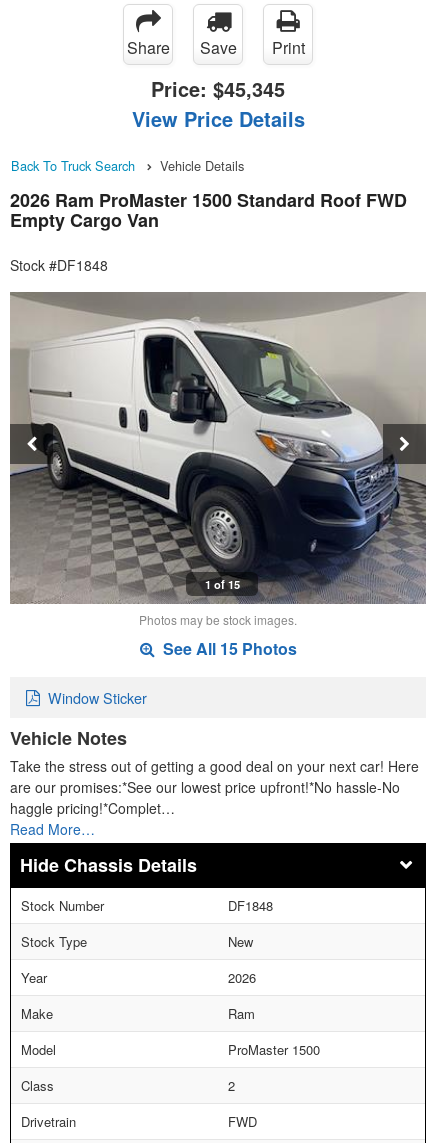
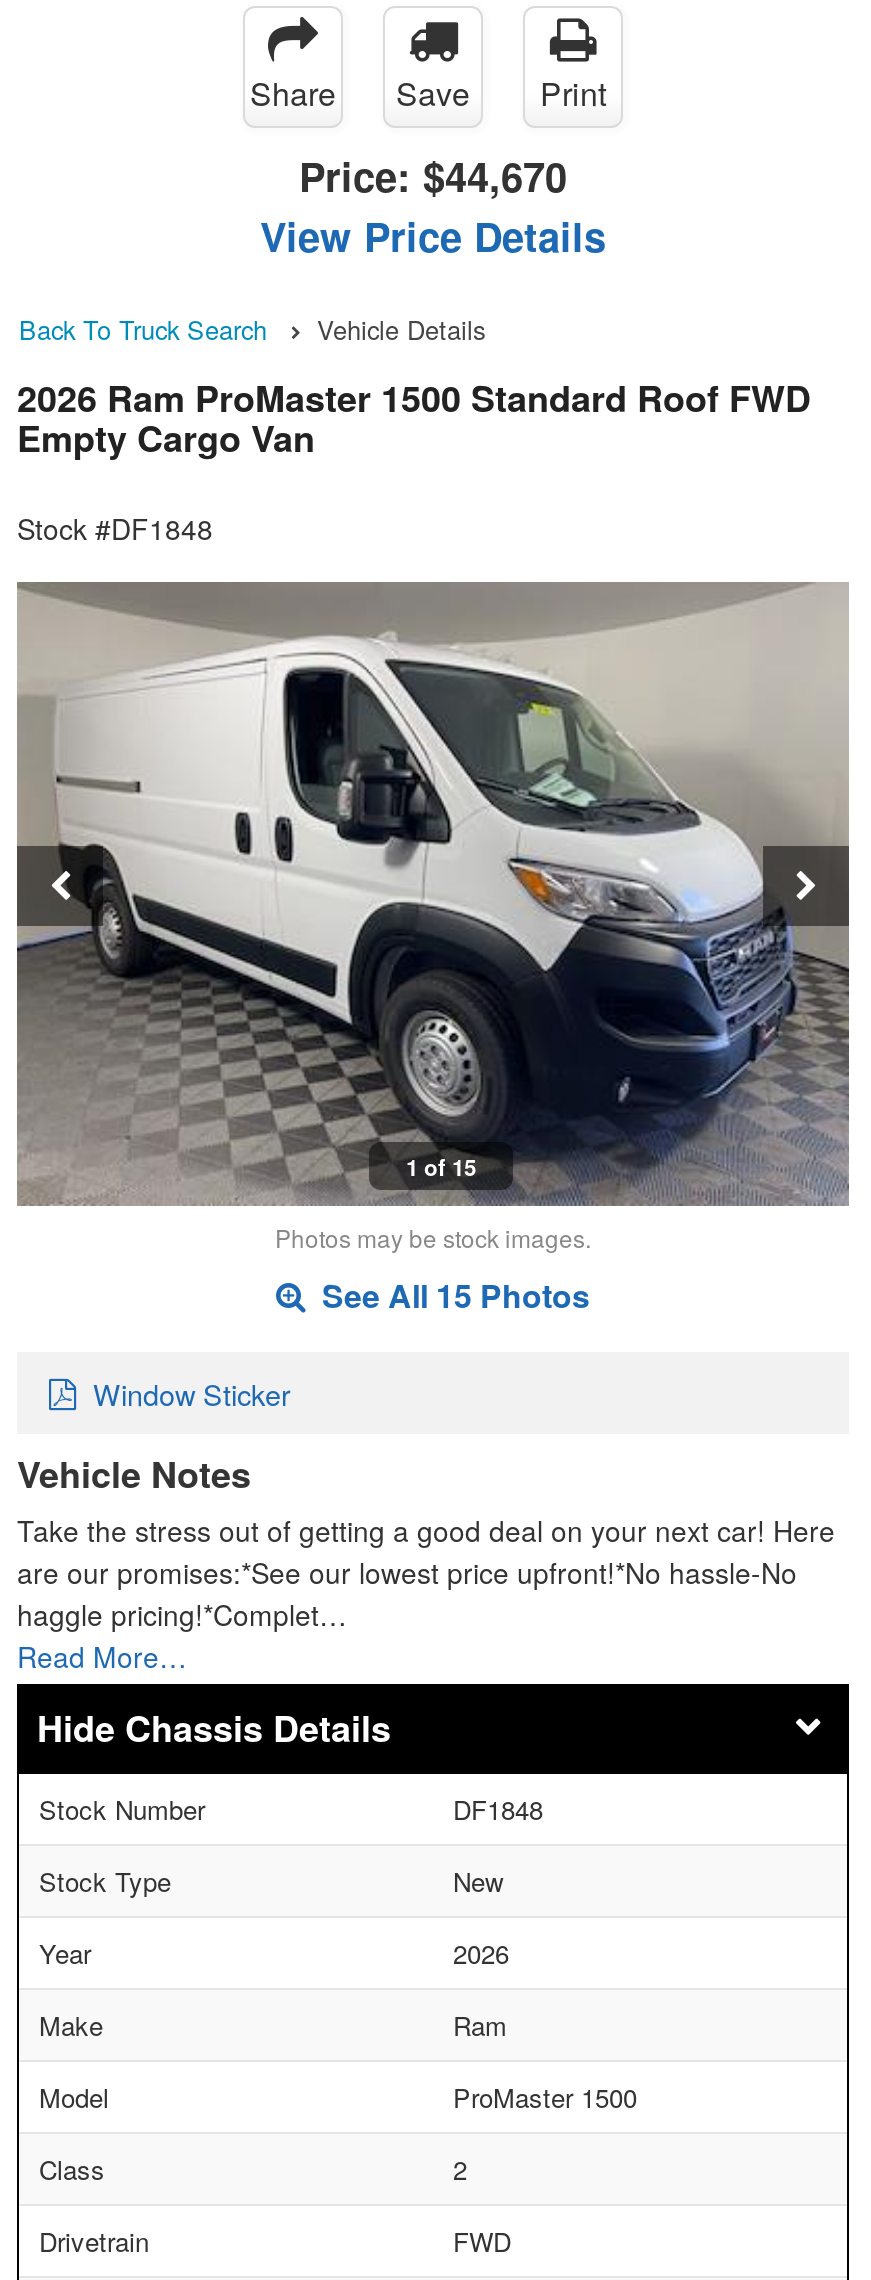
[151,74,285,103] Price: $45,345 -> [299,146,567,204] Price: $44,670

